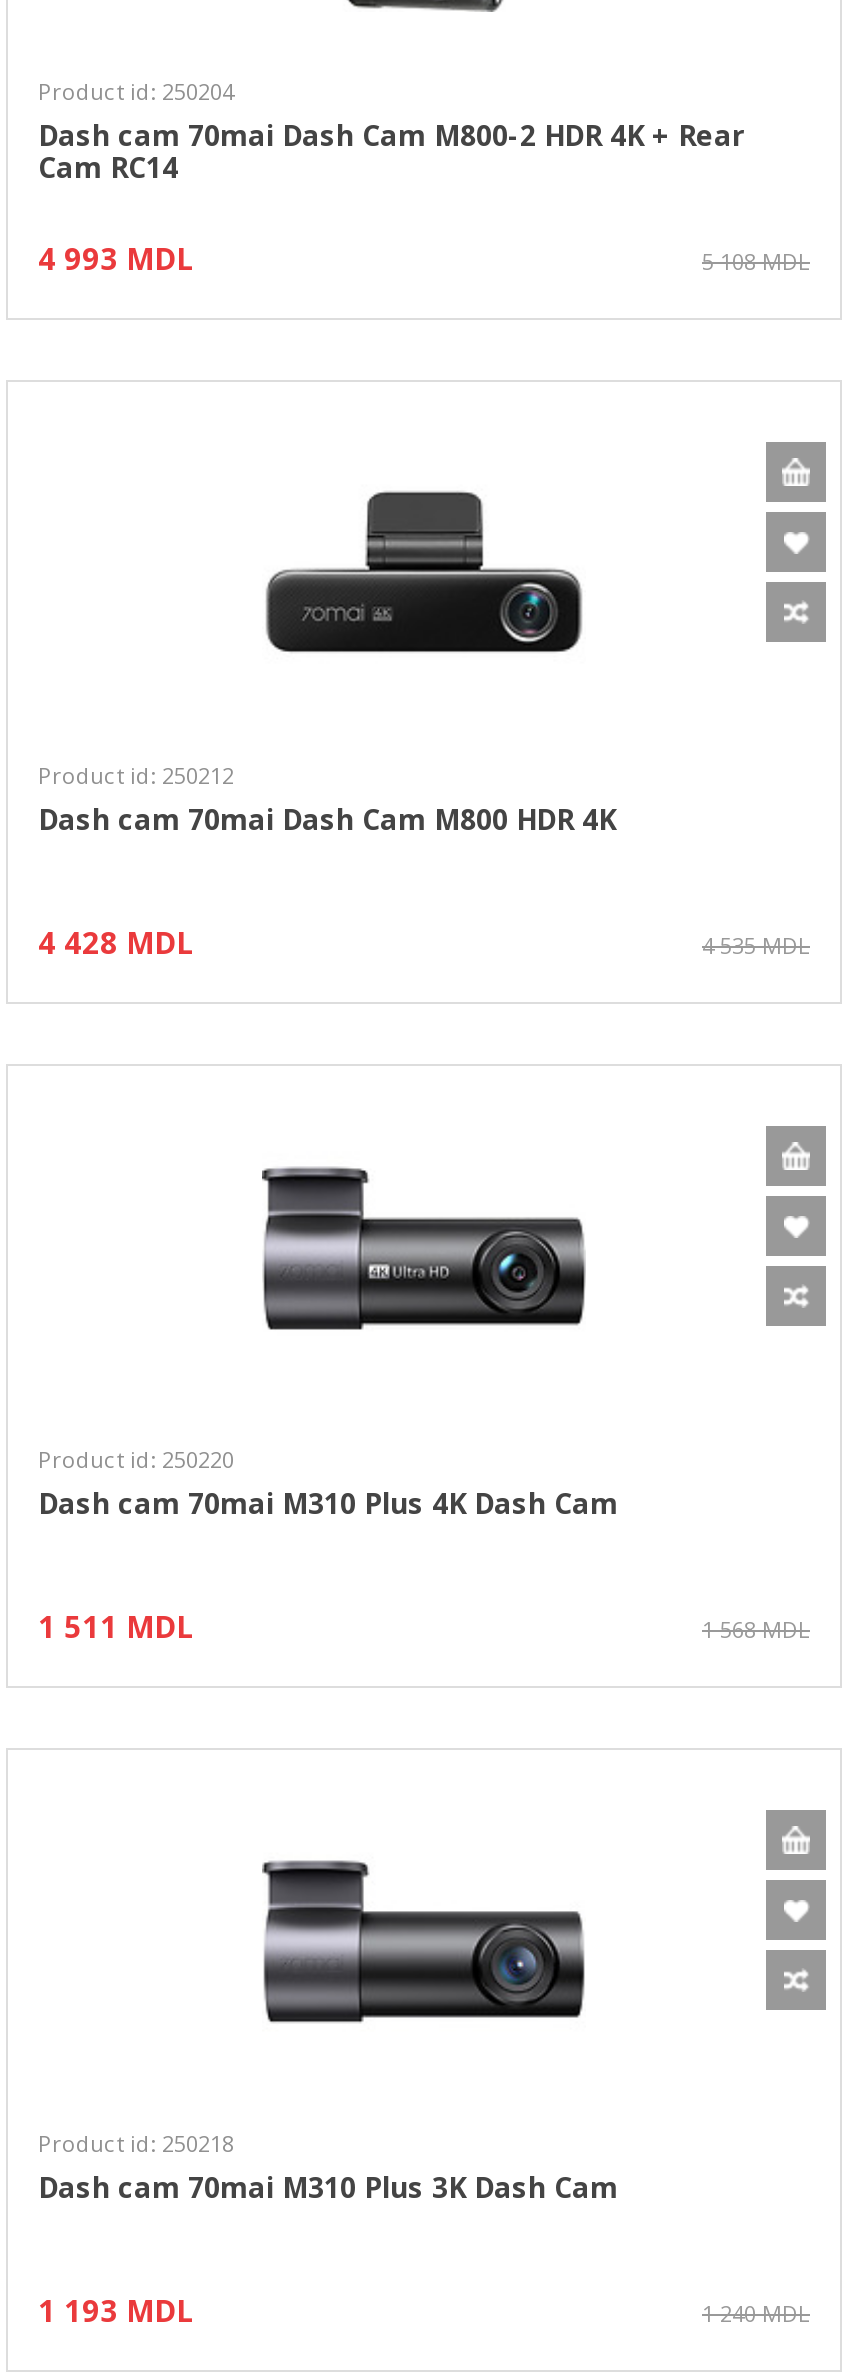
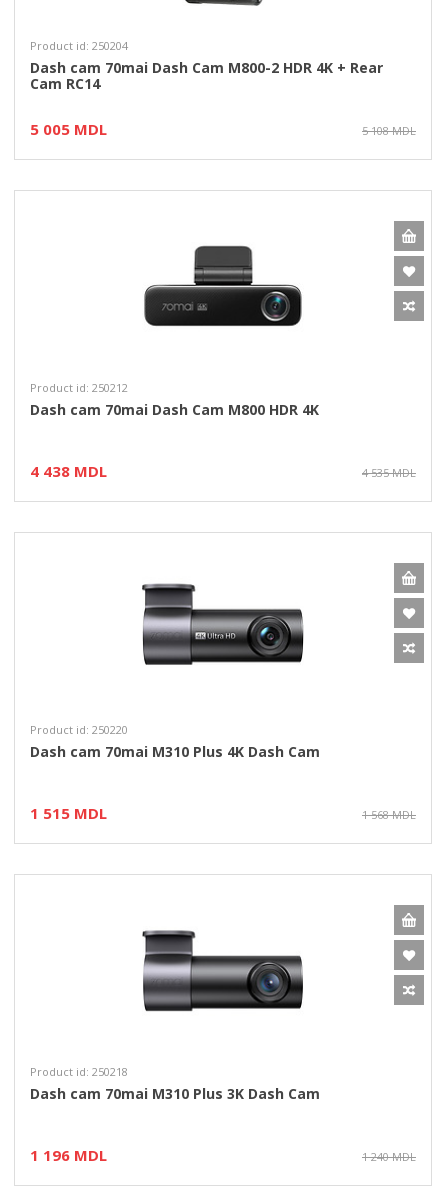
[38,238,192,278] 4 993 MDL -> [30,119,107,139] 5 005 MDL
[38,922,192,962] 4 428 MDL -> [30,461,107,481] 4 438 MDL
[38,1606,192,1646] 1 511 MDL -> [30,803,107,823] 1 515 MDL
[38,2290,192,2330] 1 193 MDL -> [30,1145,107,1165] 1 196 MDL

